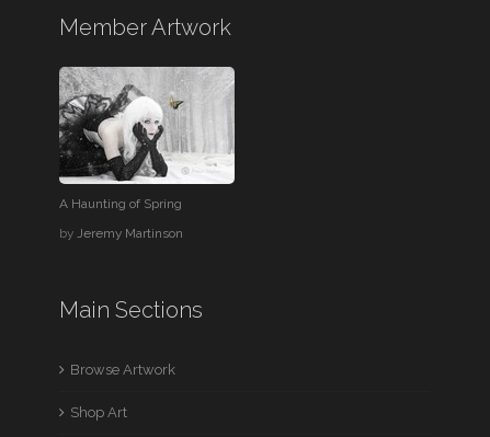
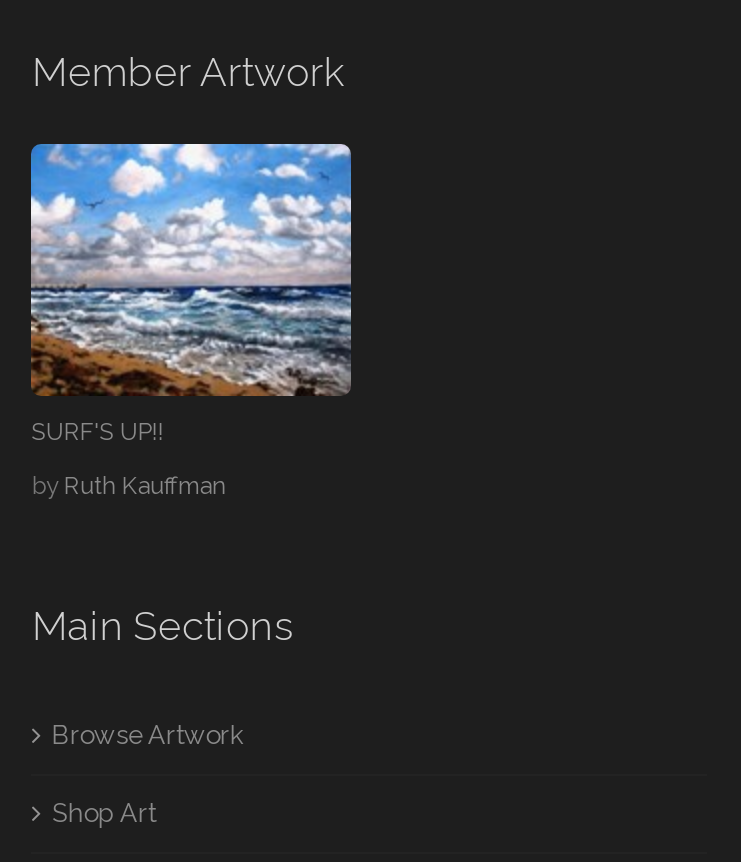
[58,66,235,212] [image] | A Haunting of Spring -> [29,142,353,446] [image] | SURF'S UP!!
[60,226,184,241] by Jeremy Martinson -> [32,472,226,500] by Ruth Kauffman

